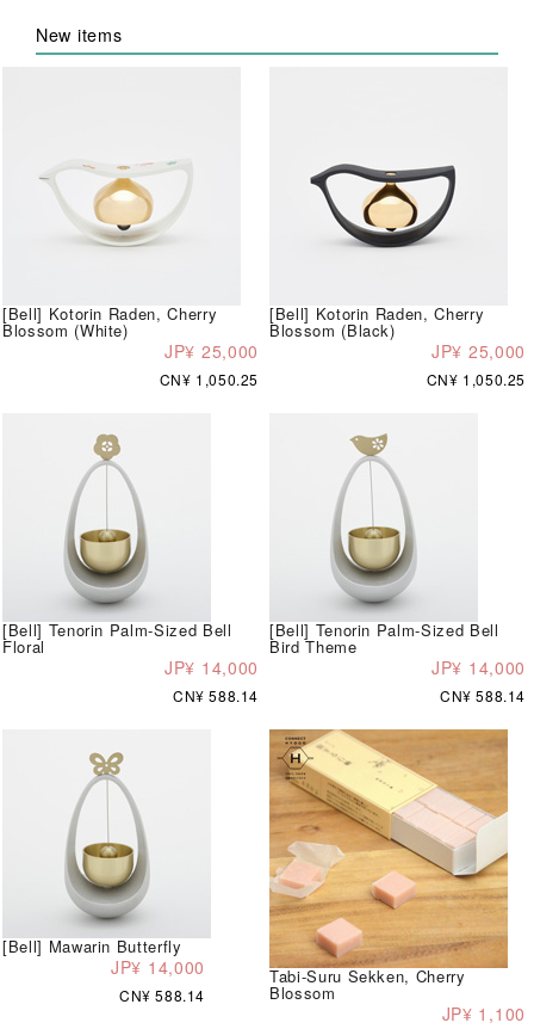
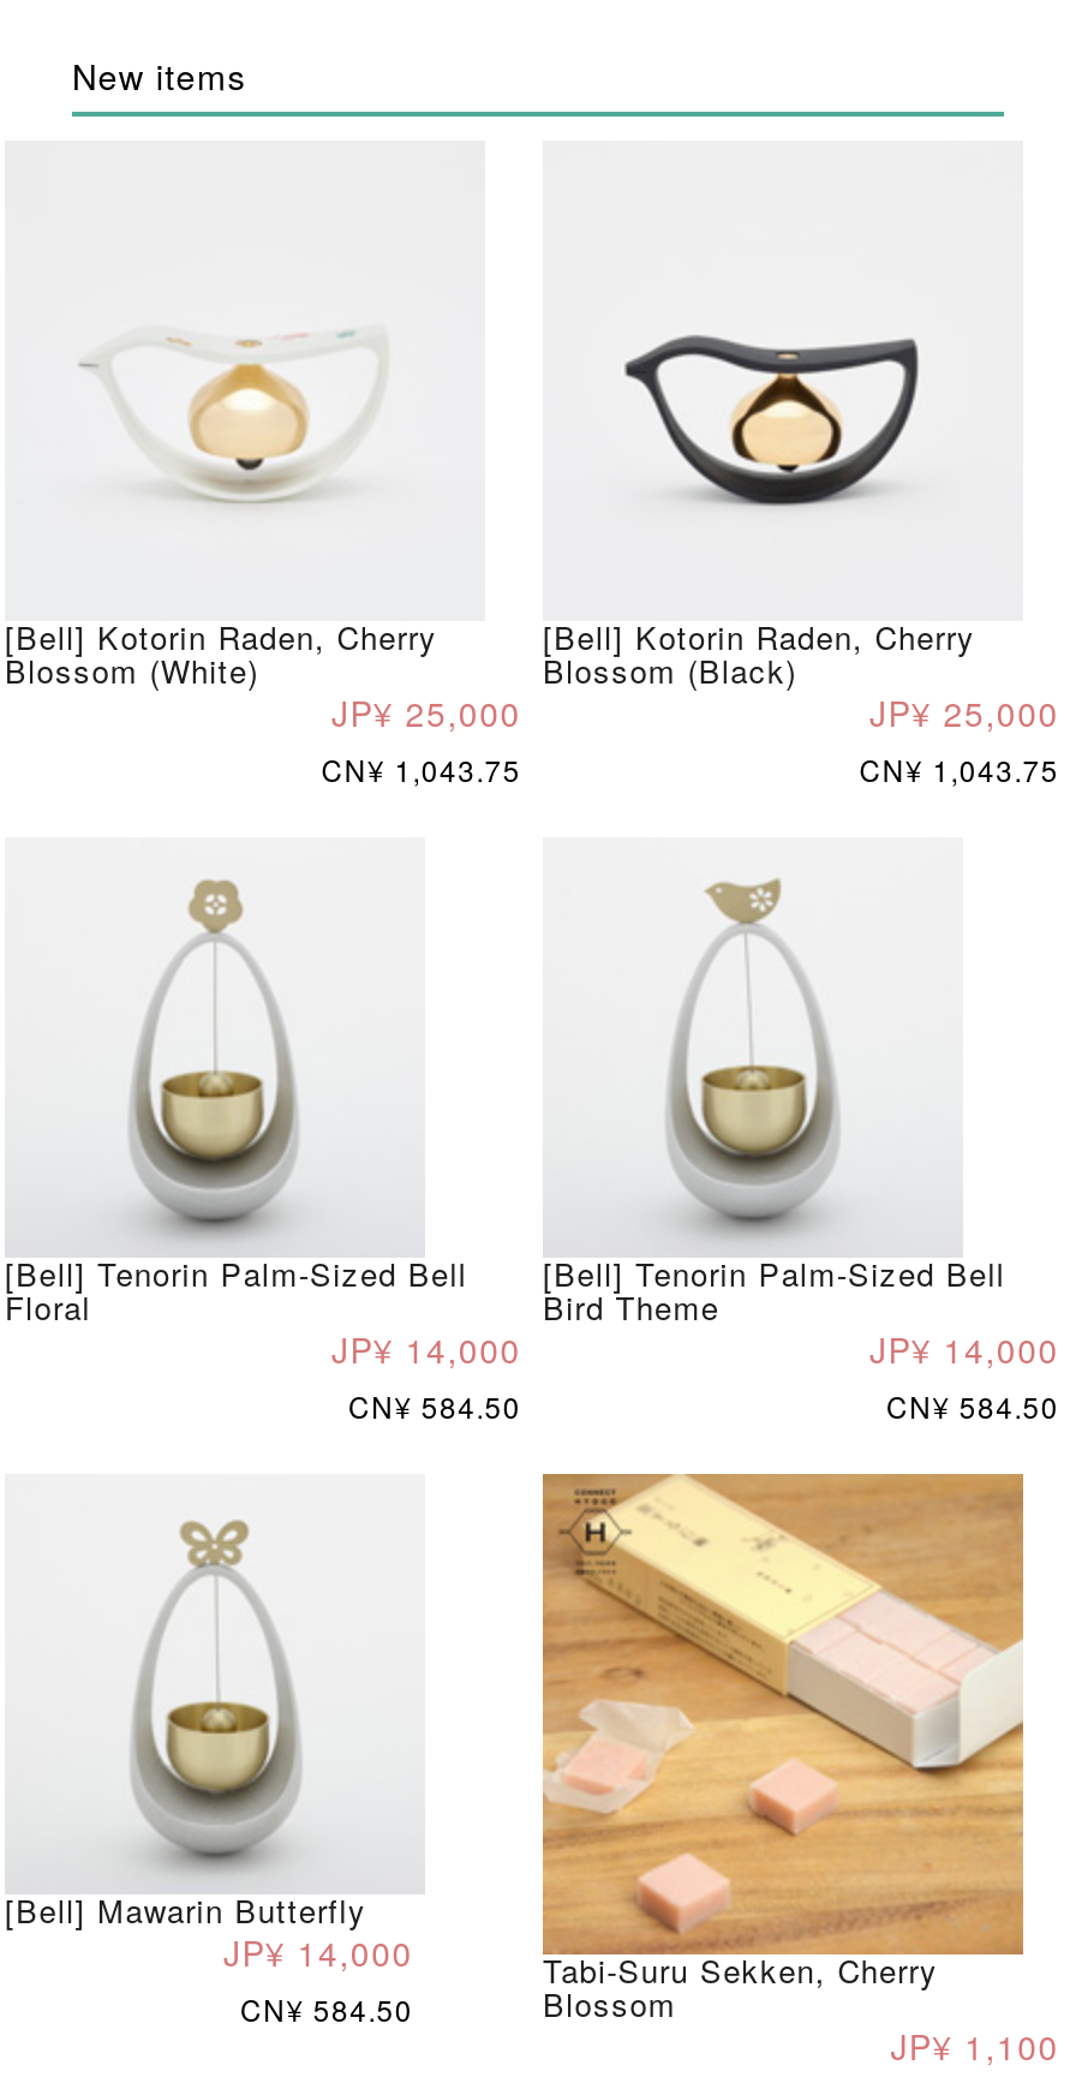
[159,369,259,389] CN¥ 1,050.25 -> [321,748,521,789] CN¥ 1,043.75
[426,369,526,389] CN¥ 1,050.25 -> [859,748,1059,789] CN¥ 1,043.75
[173,685,259,705] CN¥ 588.14 -> [348,1384,521,1425] CN¥ 584.50
[440,685,526,705] CN¥ 588.14 -> [886,1384,1059,1425] CN¥ 584.50
[119,984,205,1005] CN¥ 588.14 -> [240,1987,413,2028] CN¥ 584.50

